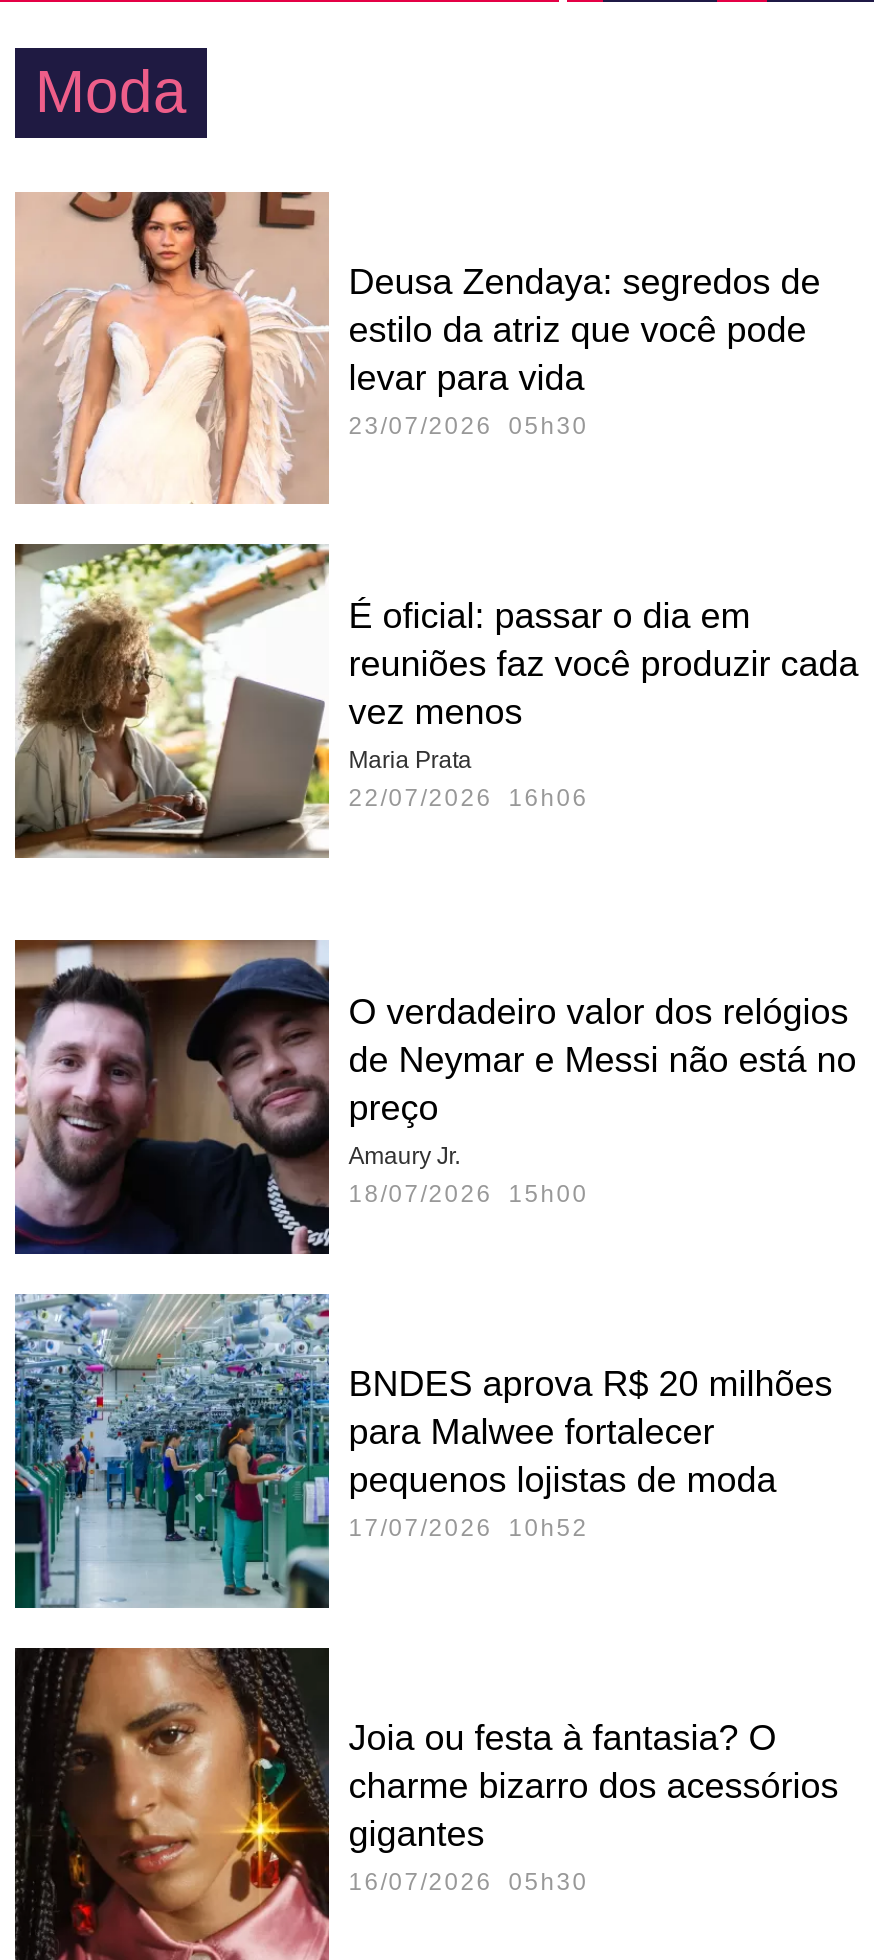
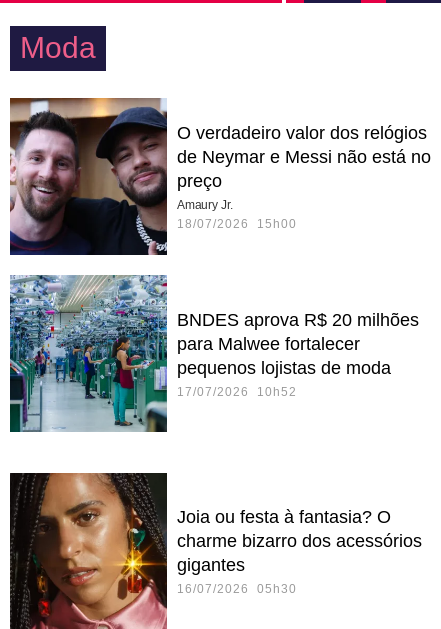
[15,191,821,505] [image] | Deusa Zendaya: segredos de | estilo da atriz que você pode | levar para vida | 23/07/2026 05h30 -> none
[13,543,859,861] [image] | É oficial: passar o dia em | reuniões faz você produzir cada | vez menos | Maria Prata | 22/07/2026 16h06 -> none
moved [11,937,857,1541] -> [8,97,431,399]: [image] | O verdadeiro valor dos relógios | de Neymar e Messi não está no | ... | pequenos lojistas de moda | 17/07/2026 10h52

